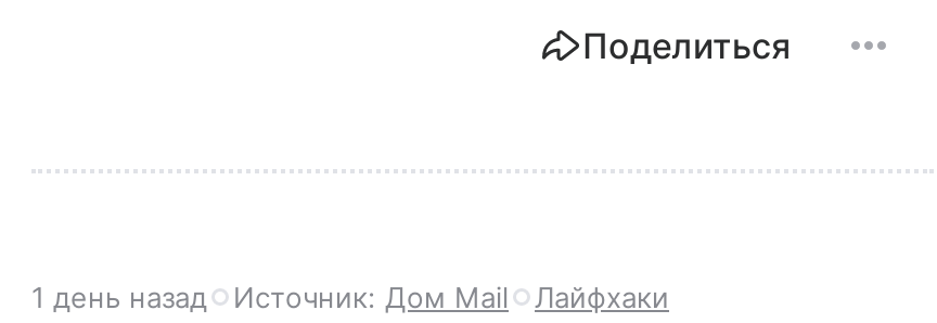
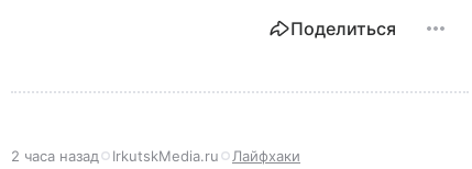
[31,279,509,314] 1 день назад | Источник: Дом Mail -> [11,147,219,165] 2 часа назад | IrkutskMedia.ru

